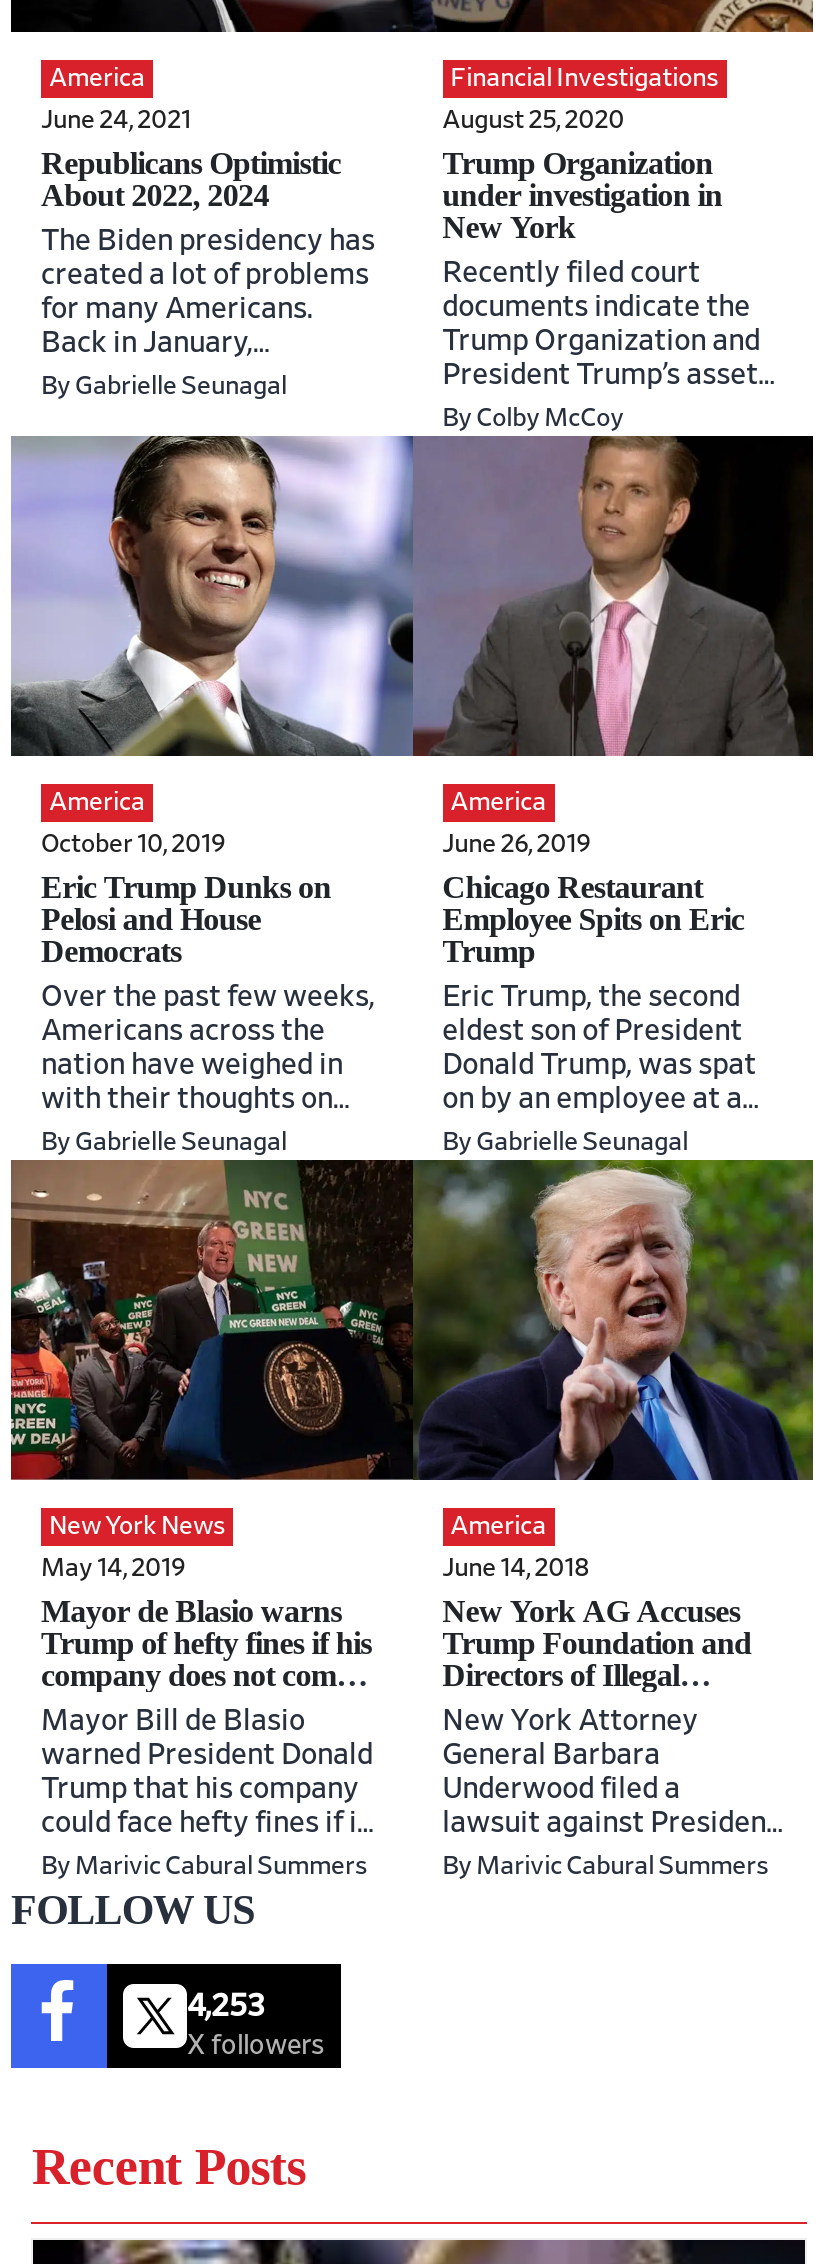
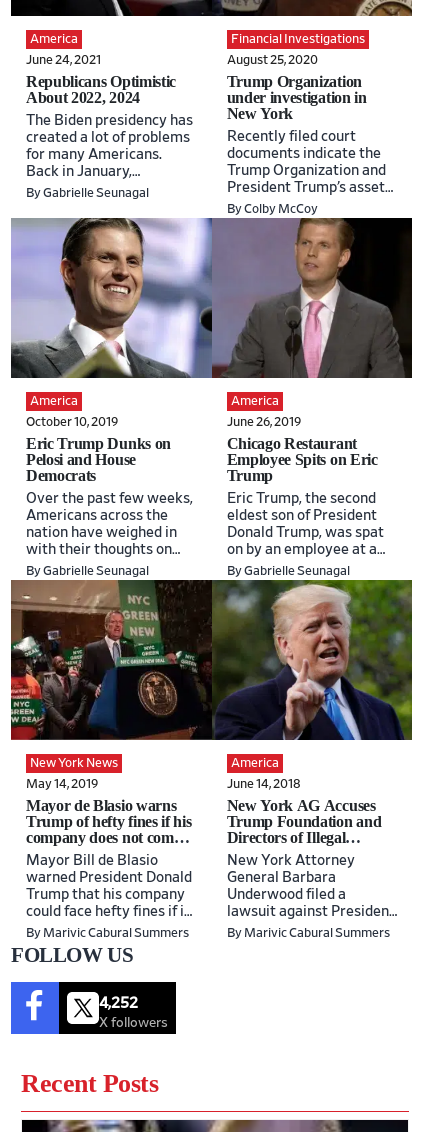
[187,1990,265,2022] 4,253 -> [99,995,138,1011] 4,252

